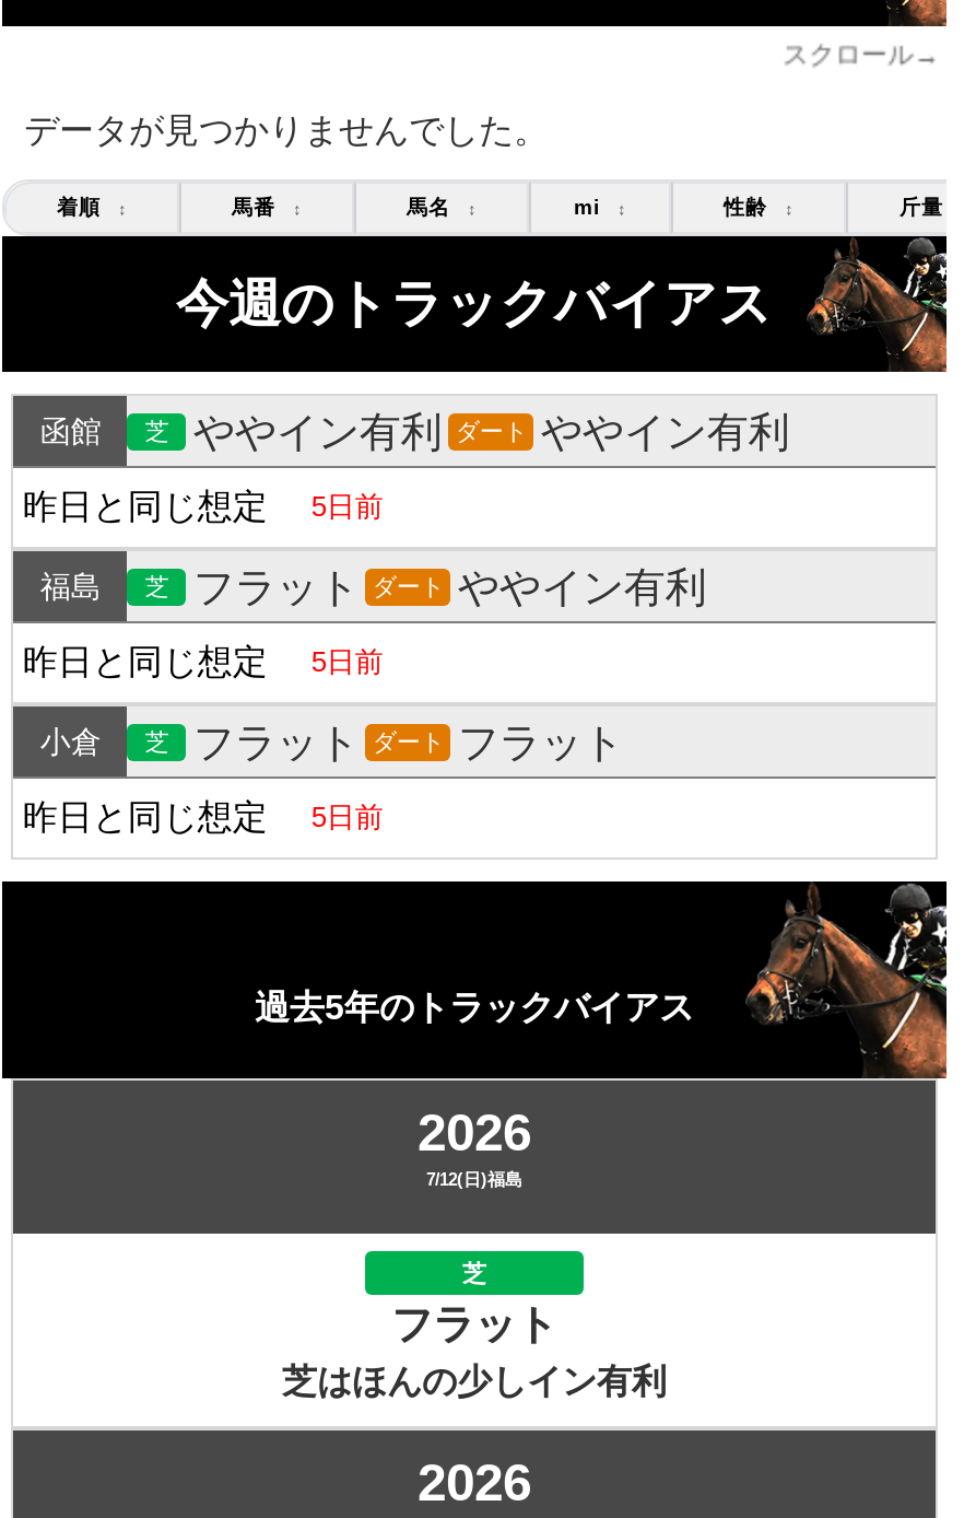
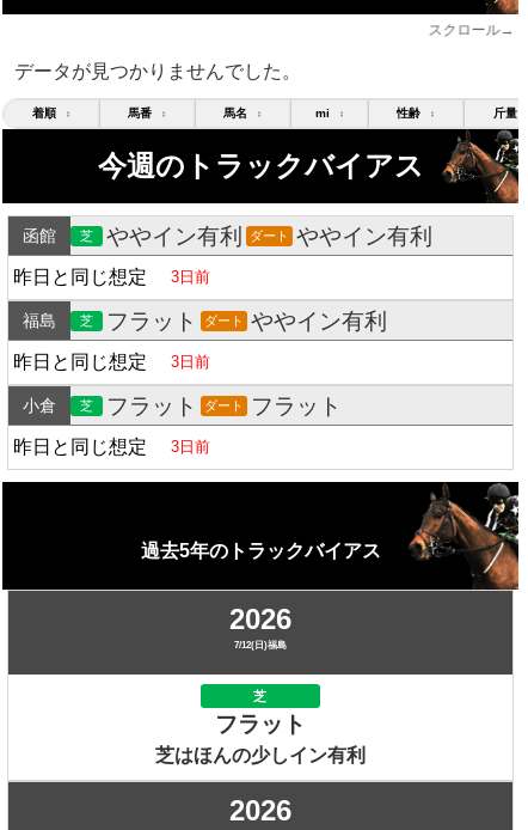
[23,488,383,525] 昨日と同じ想定 5日前 -> [13,267,211,287] 昨日と同じ想定 3日前
[23,644,383,681] 昨日と同じ想定 5日前 -> [13,352,211,372] 昨日と同じ想定 3日前
[23,799,383,836] 昨日と同じ想定 5日前 -> [13,437,211,457] 昨日と同じ想定 3日前

